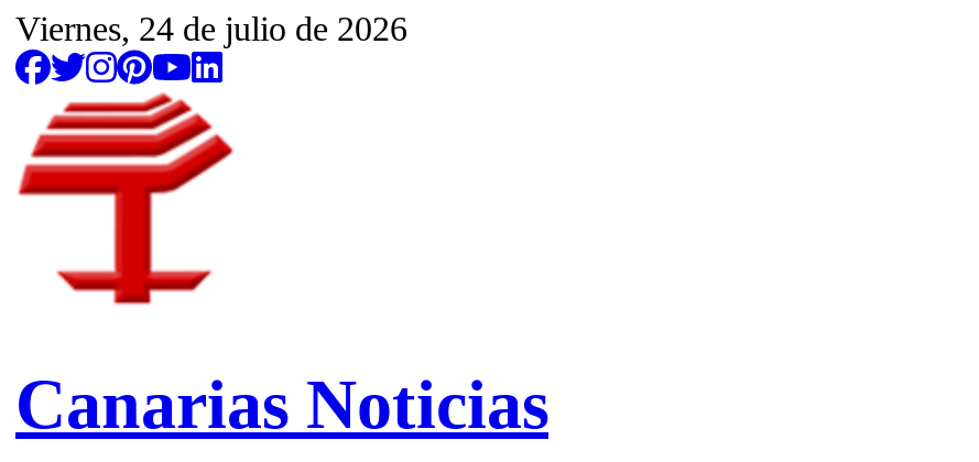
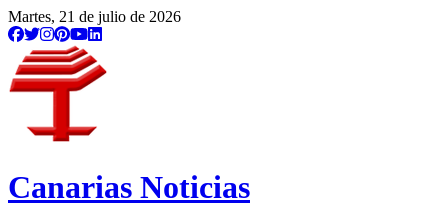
[15,10,407,47] Viernes, 24 de julio de 2026 -> [8,8,181,25] Martes, 21 de julio de 2026

